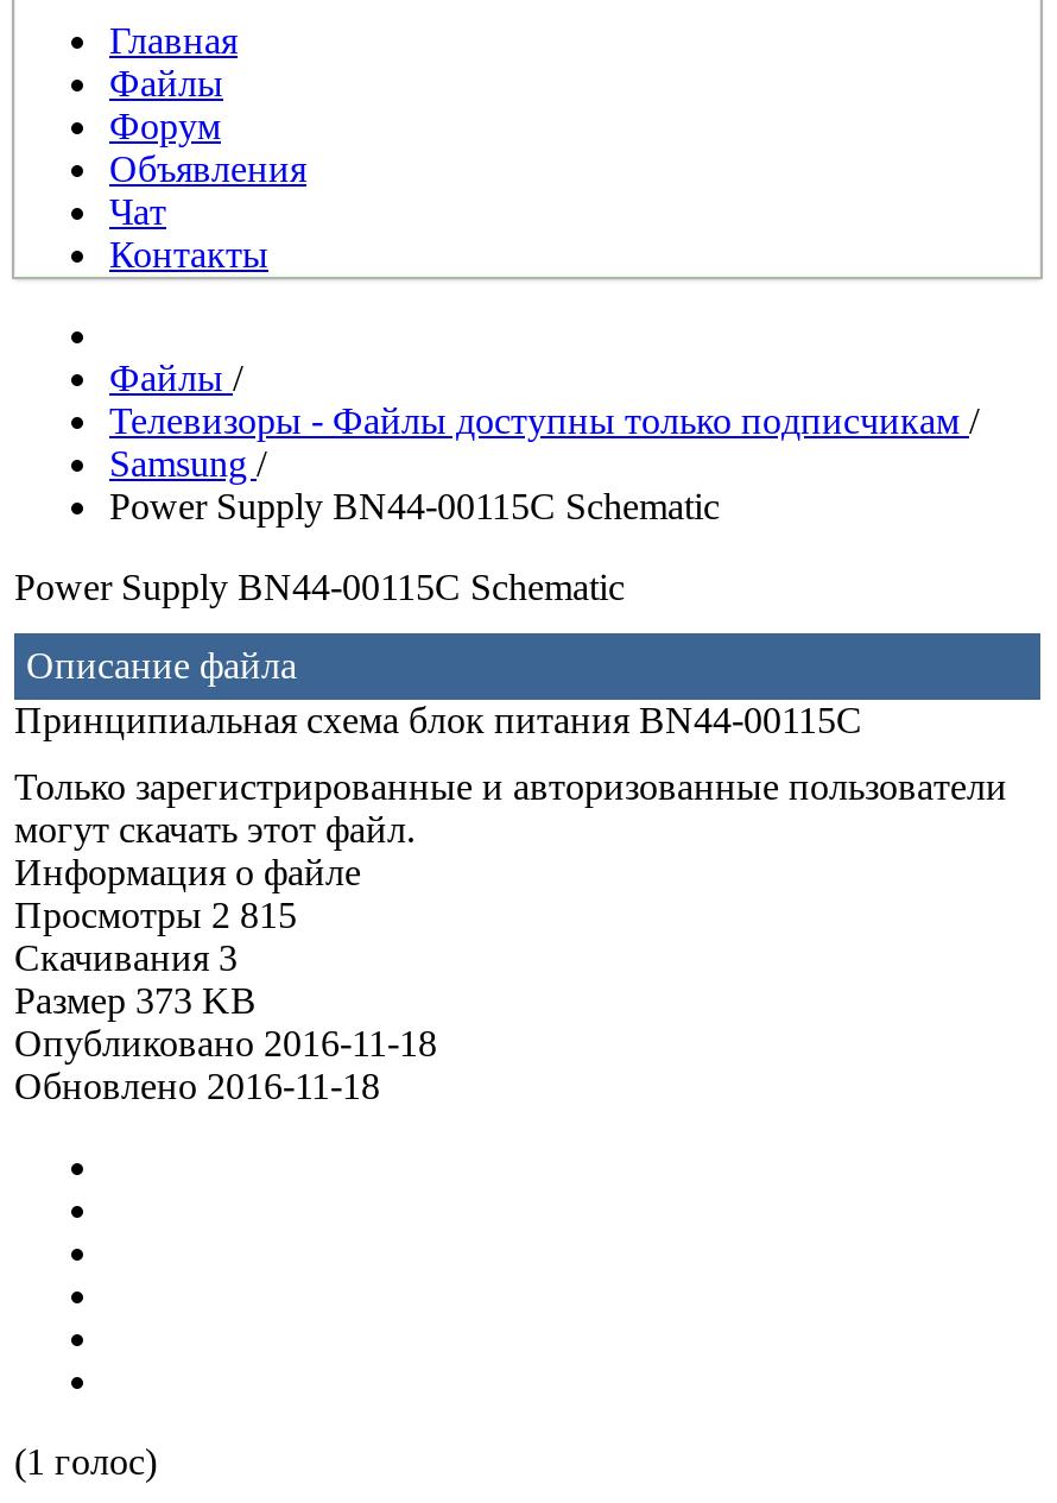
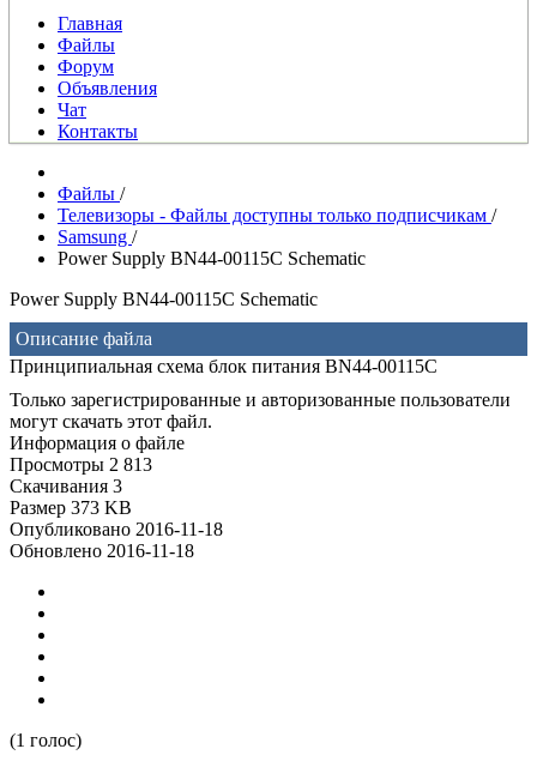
[14,895,297,935] Просмотры 2 815 -> [10,454,152,475] Просмотры 2 813

